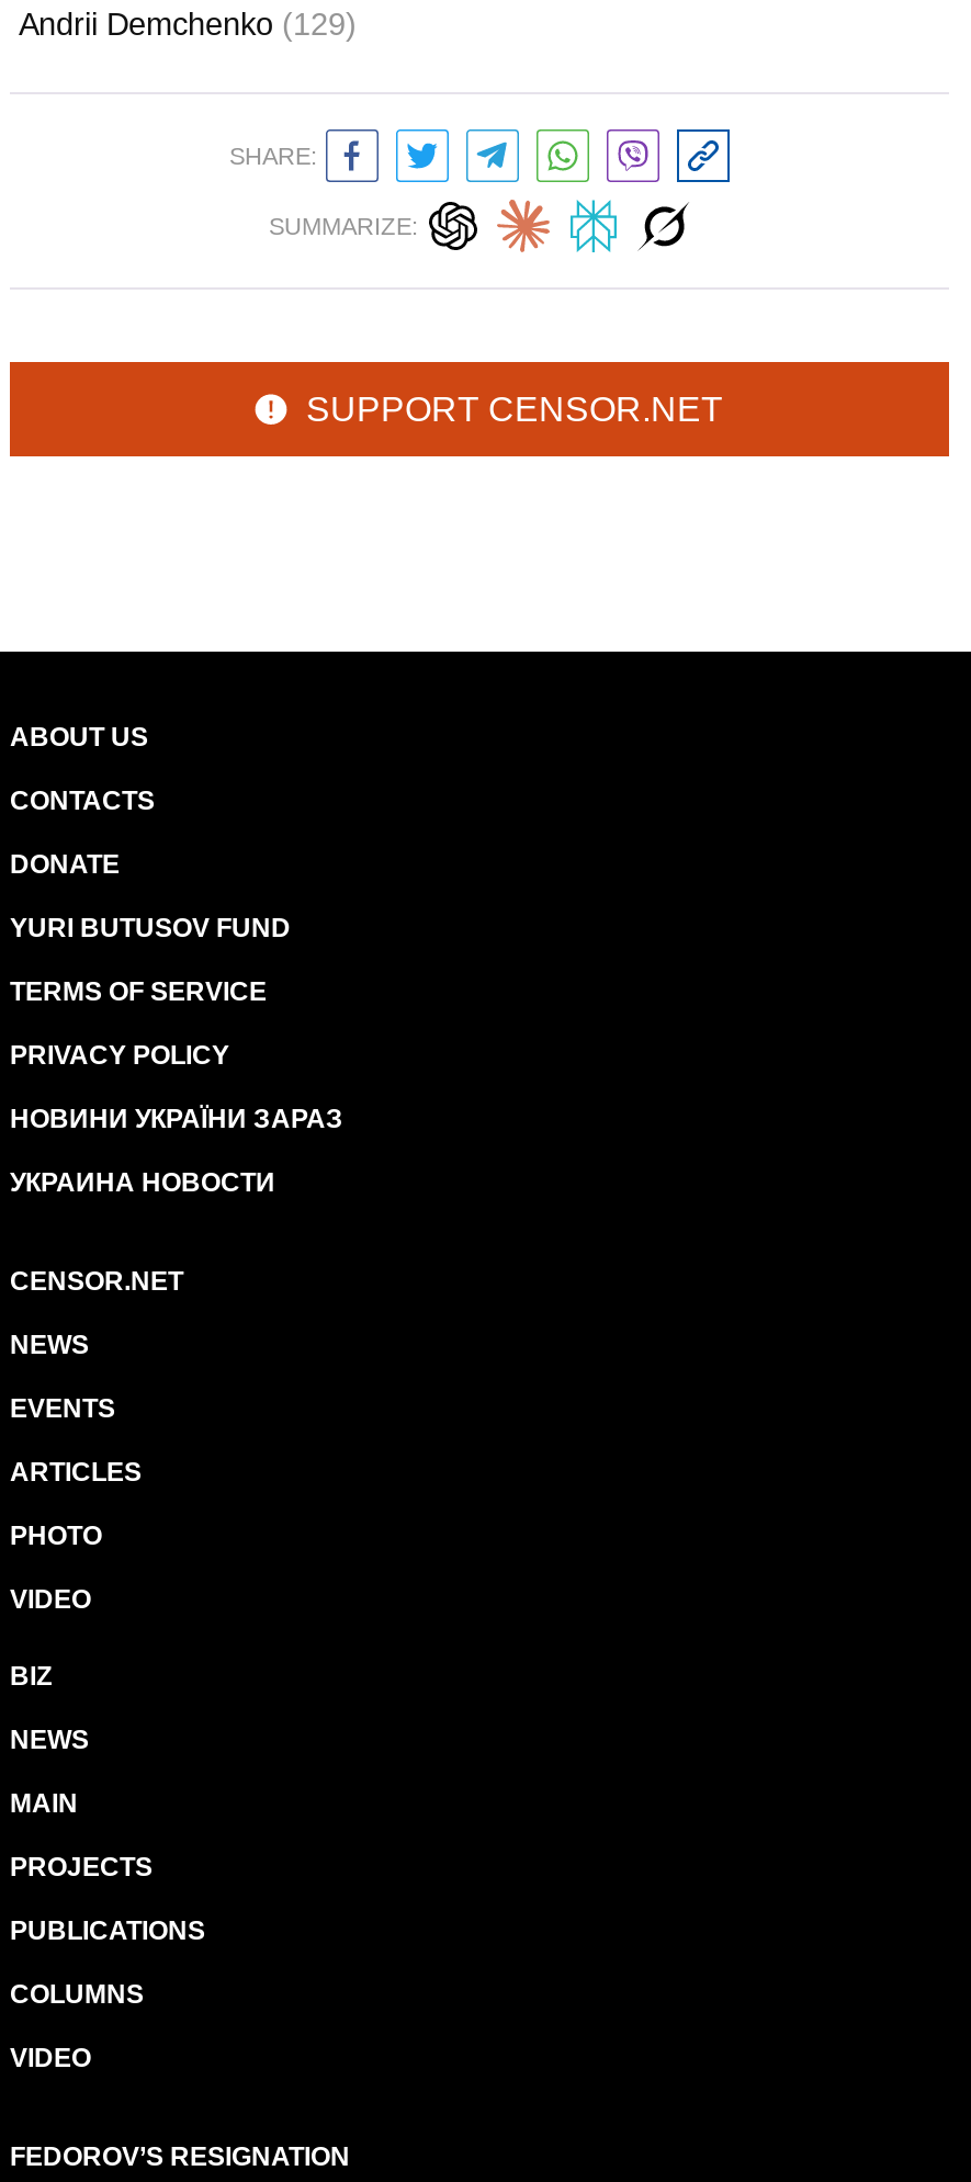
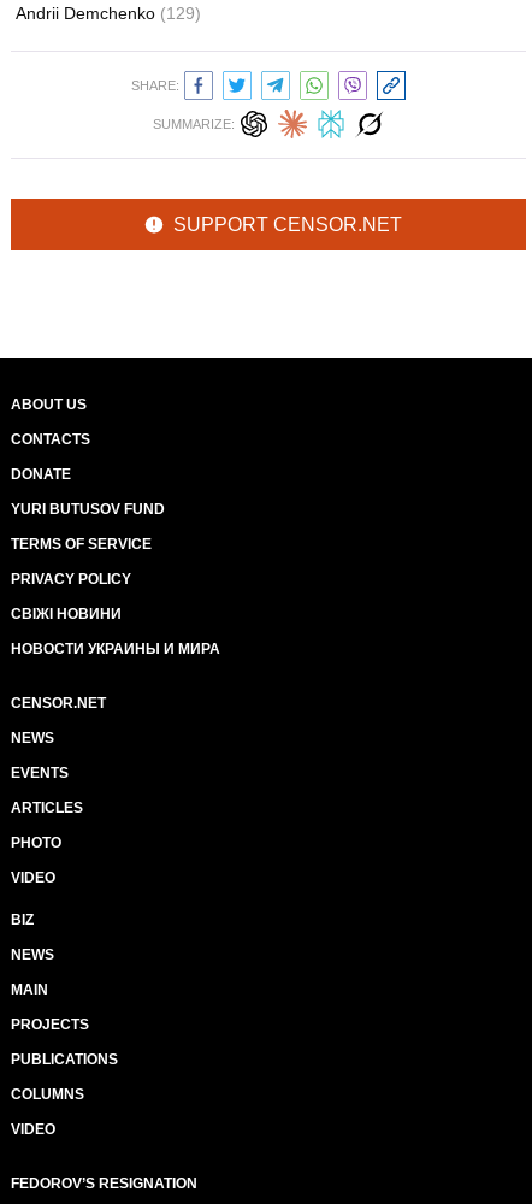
[10,1104,343,1134] НОВИНИ УКРАЇНИ ЗАРАЗ -> [11,606,122,622] СВІЖІ НОВИНИ
[10,1167,275,1198] УКРАИНА НОВОСТИ -> [11,641,220,657] НОВОСТИ УКРАИНЫ И МИРА

